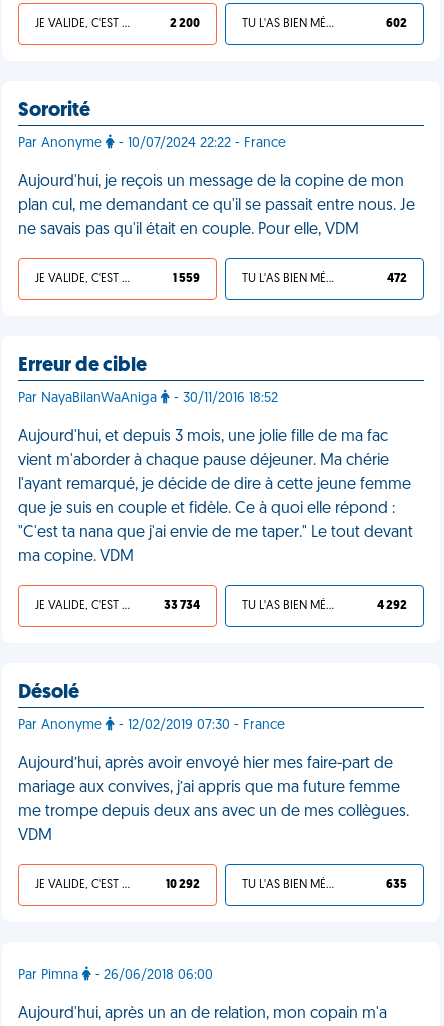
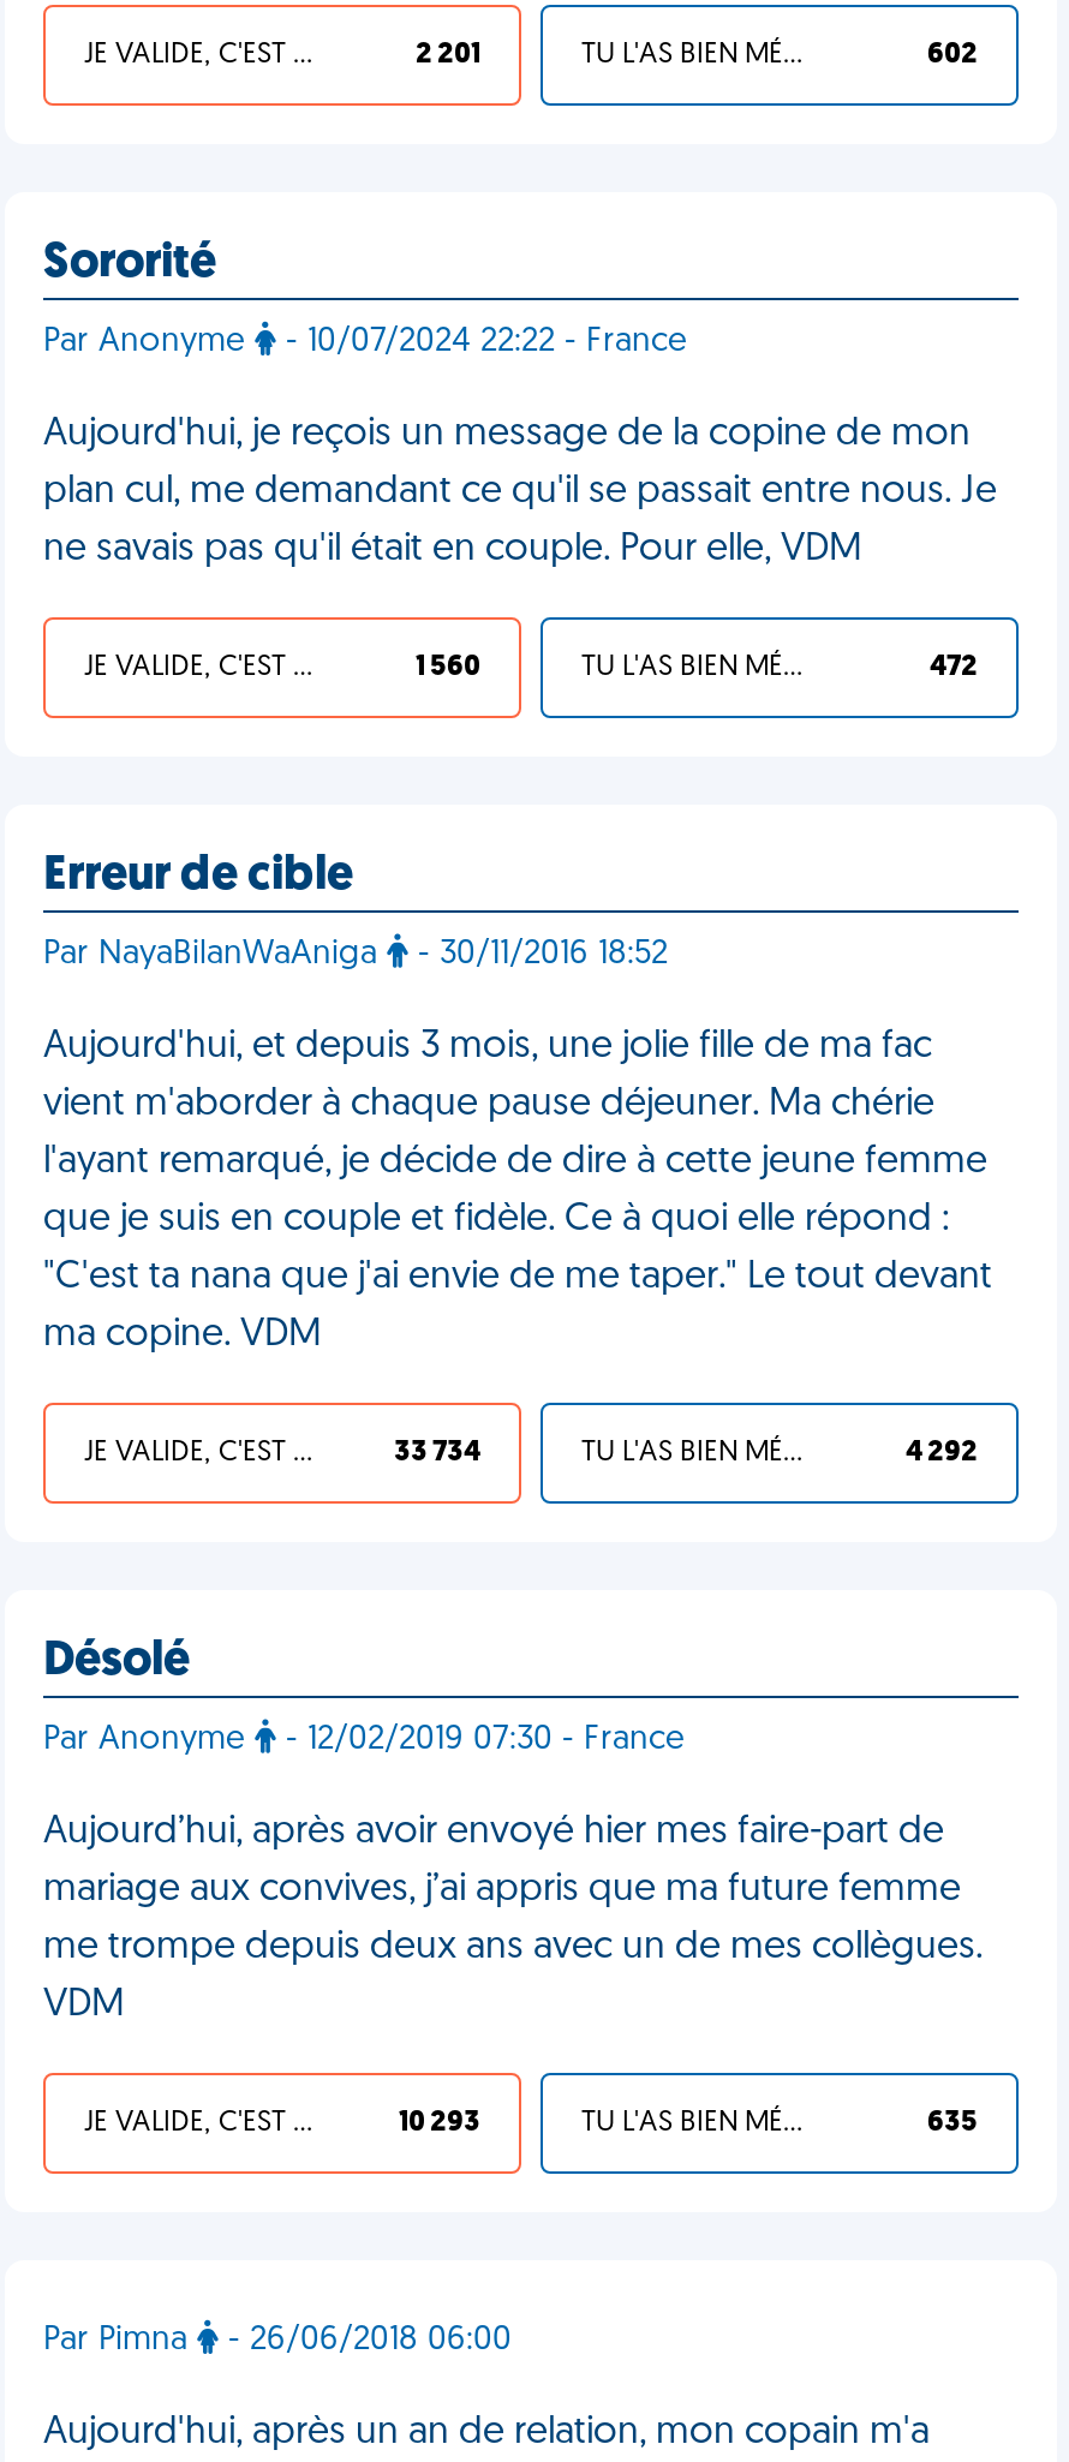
[170,18,200,30] 2 200 -> [416,41,480,70] 2 201
[173,273,200,285] 1 559 -> [416,653,480,682] 1 560
[166,879,200,891] 10 292 -> [399,2109,480,2138] 10 293

